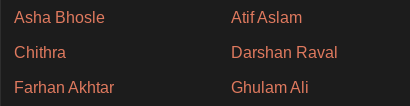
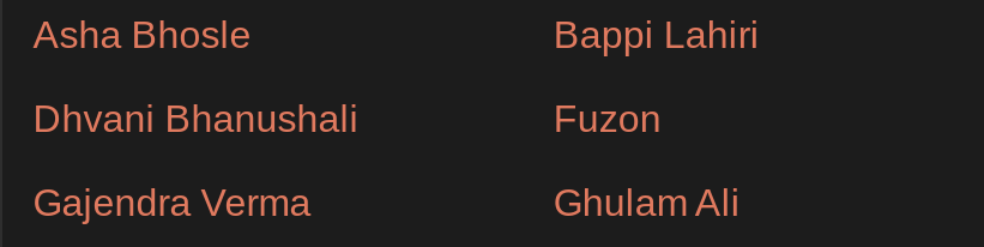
[231,9,302,26] Atif Aslam -> [553,15,760,56] Bappi Lahiri
[14,44,338,61] Chithra | Darshan Raval -> [33,99,661,140] Dhvani Bhanushali | Fuzon
[14,79,114,96] Farhan Akhtar -> [33,183,311,224] Gajendra Verma

